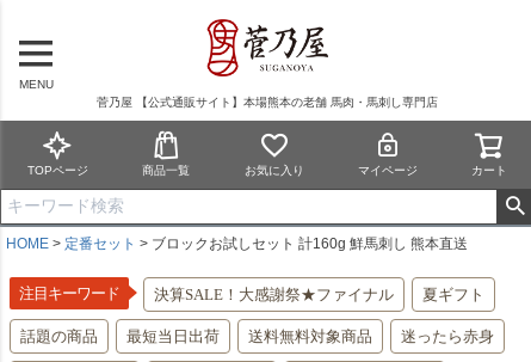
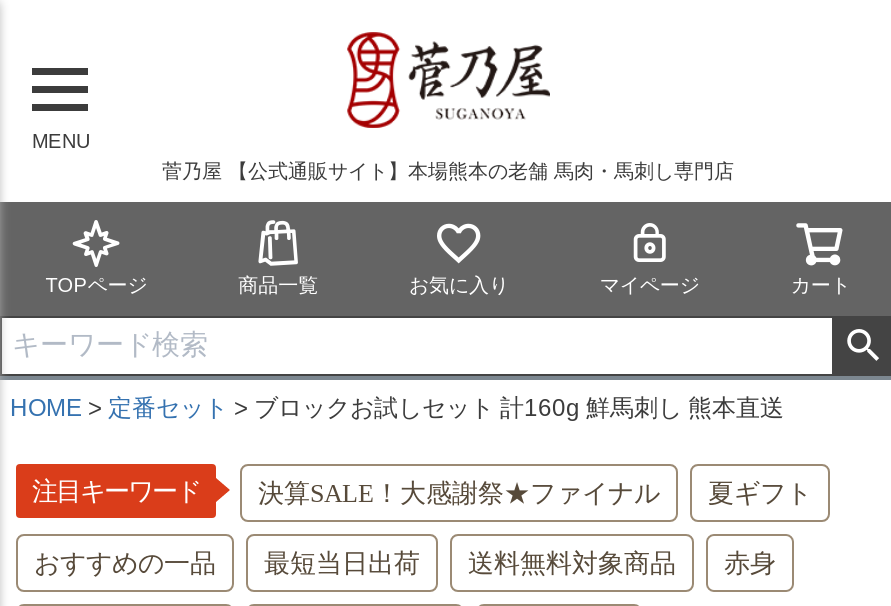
[20,327,98,345] 話題の商品 -> [34,548,216,578] おすすめの一品
[401,327,494,345] 迷ったら赤身 -> [724,548,776,578] 赤身

